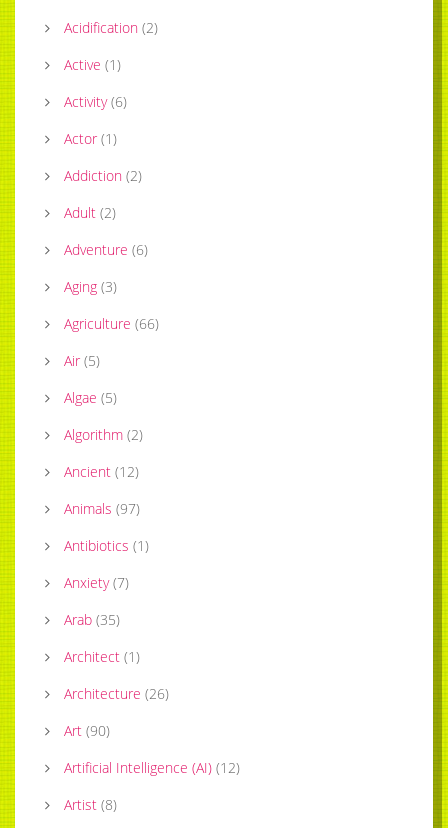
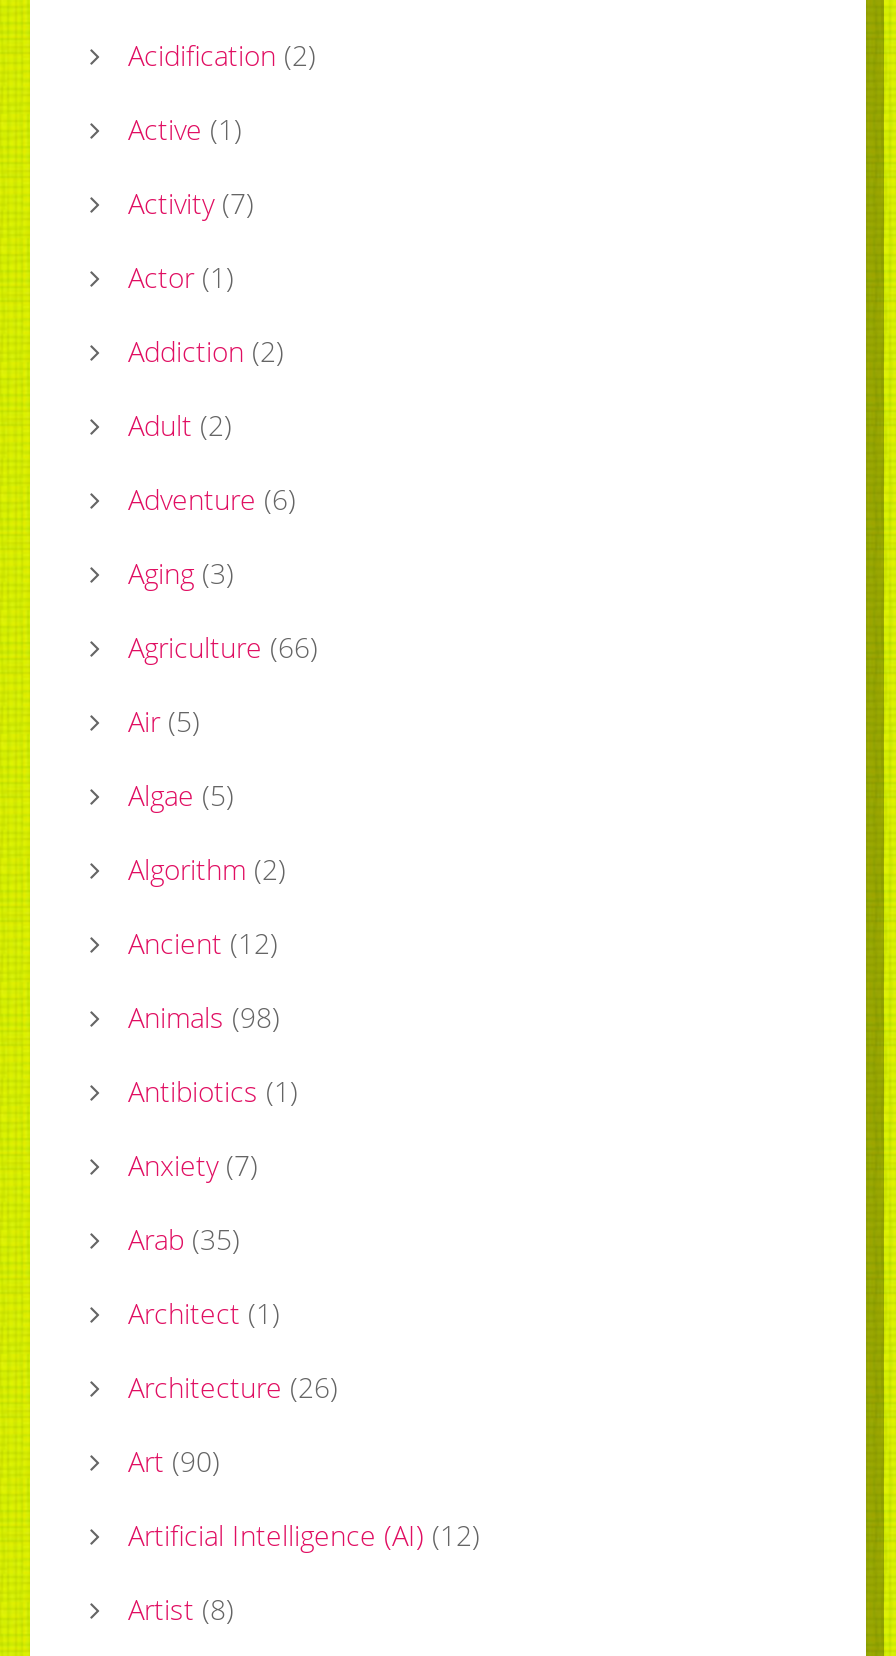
[64,92,127,111] Activity (6) -> [128,183,254,221] Activity (7)
[64,499,140,518] Animals (97) -> [128,997,280,1035] Animals (98)

